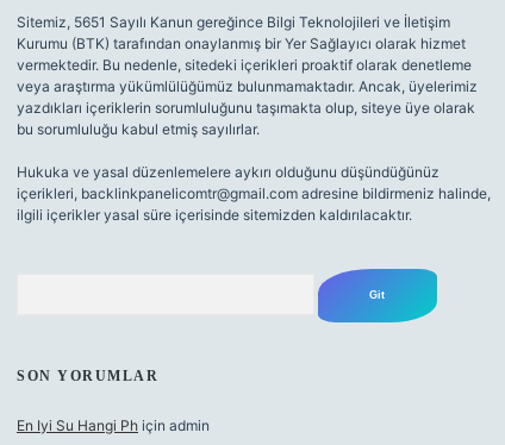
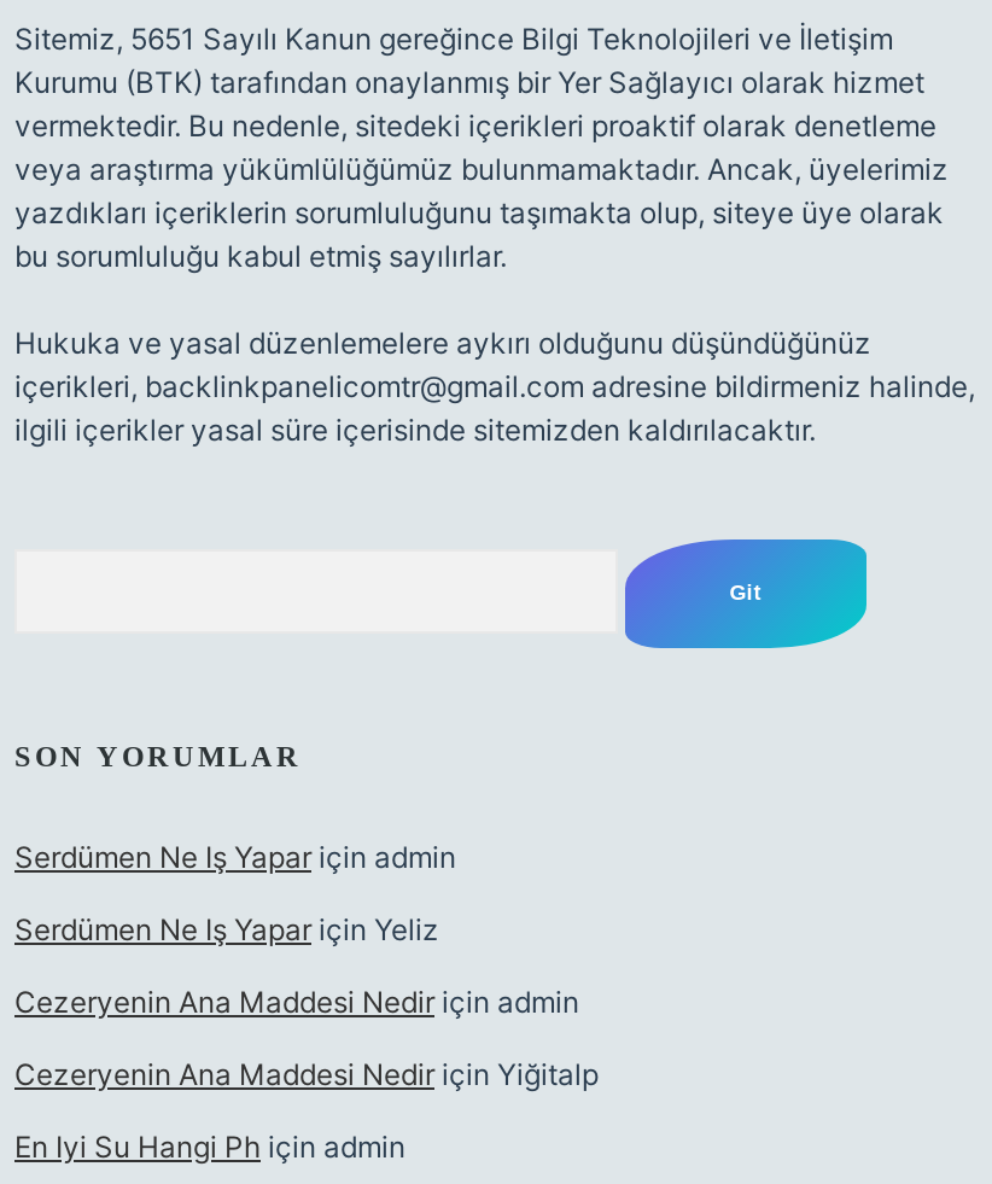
none -> [14,839,599,1092] Serdümen Ne Iş Yapar için admin | Serdümen Ne Iş Yapar için Yeliz | Cezeryenin Ana Maddesi Nedir için admin | Cezeryenin Ana Maddesi Nedir için Yiğitalp

